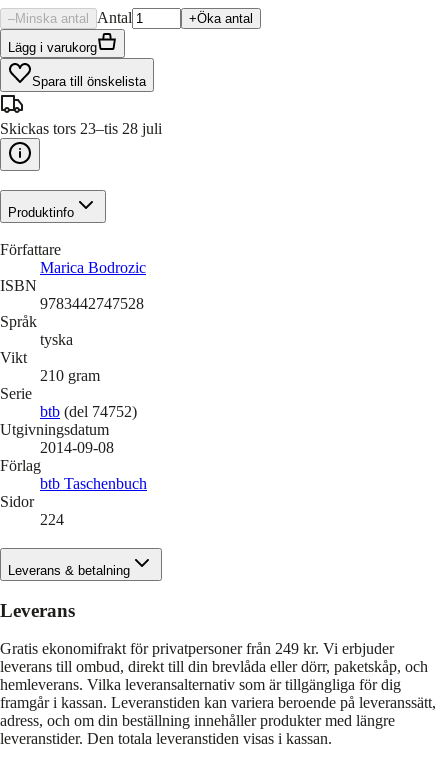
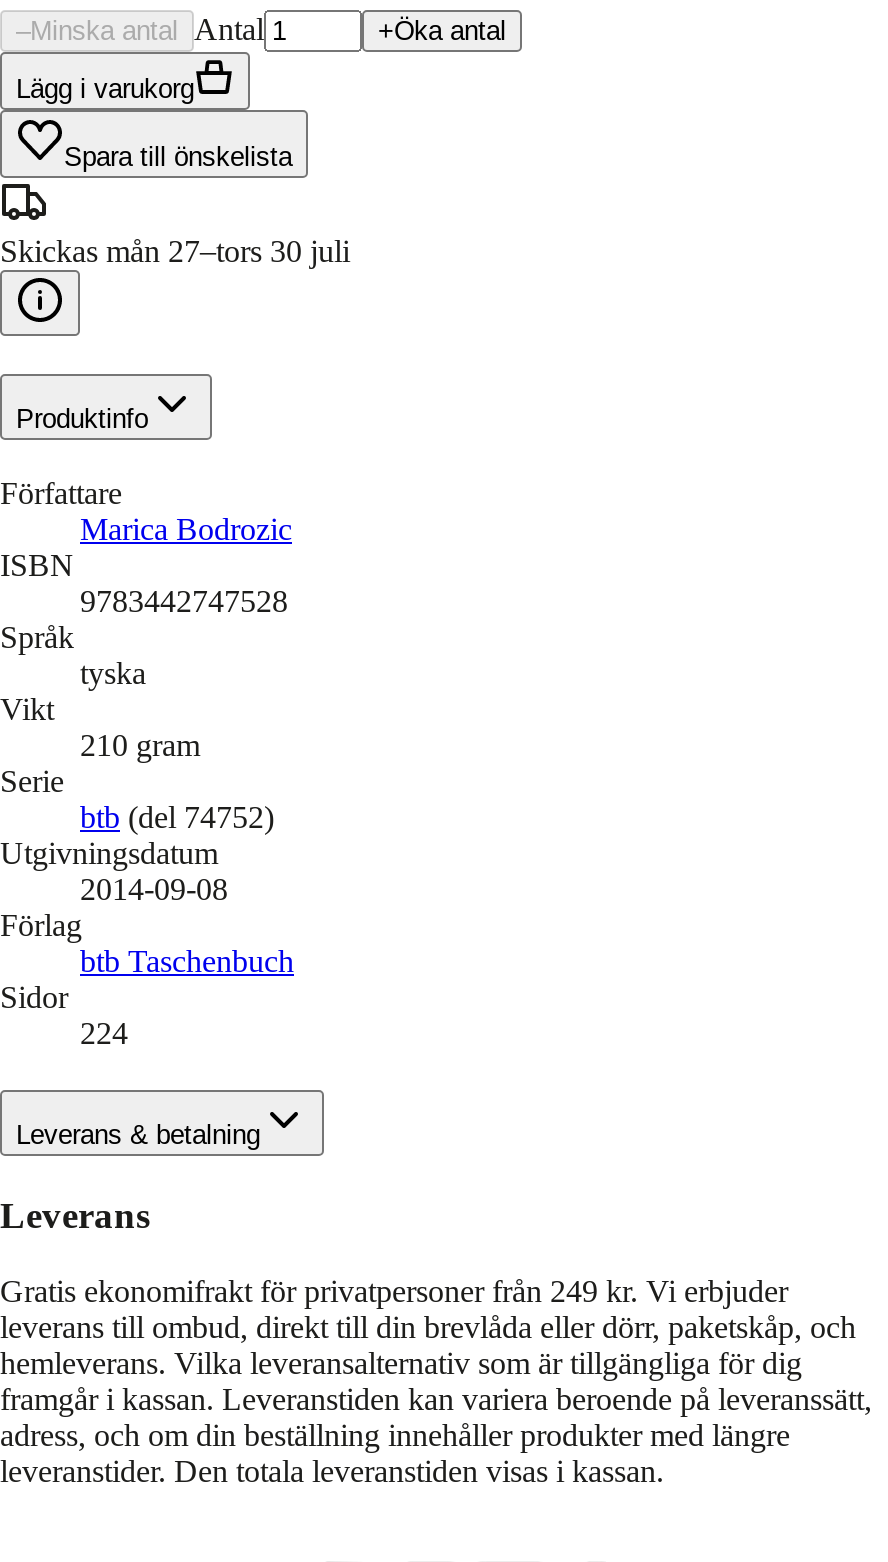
[0,120,162,137] Skickas tors 23–tis 28 juli -> [0,234,350,268] Skickas mån 27–tors 30 juli

